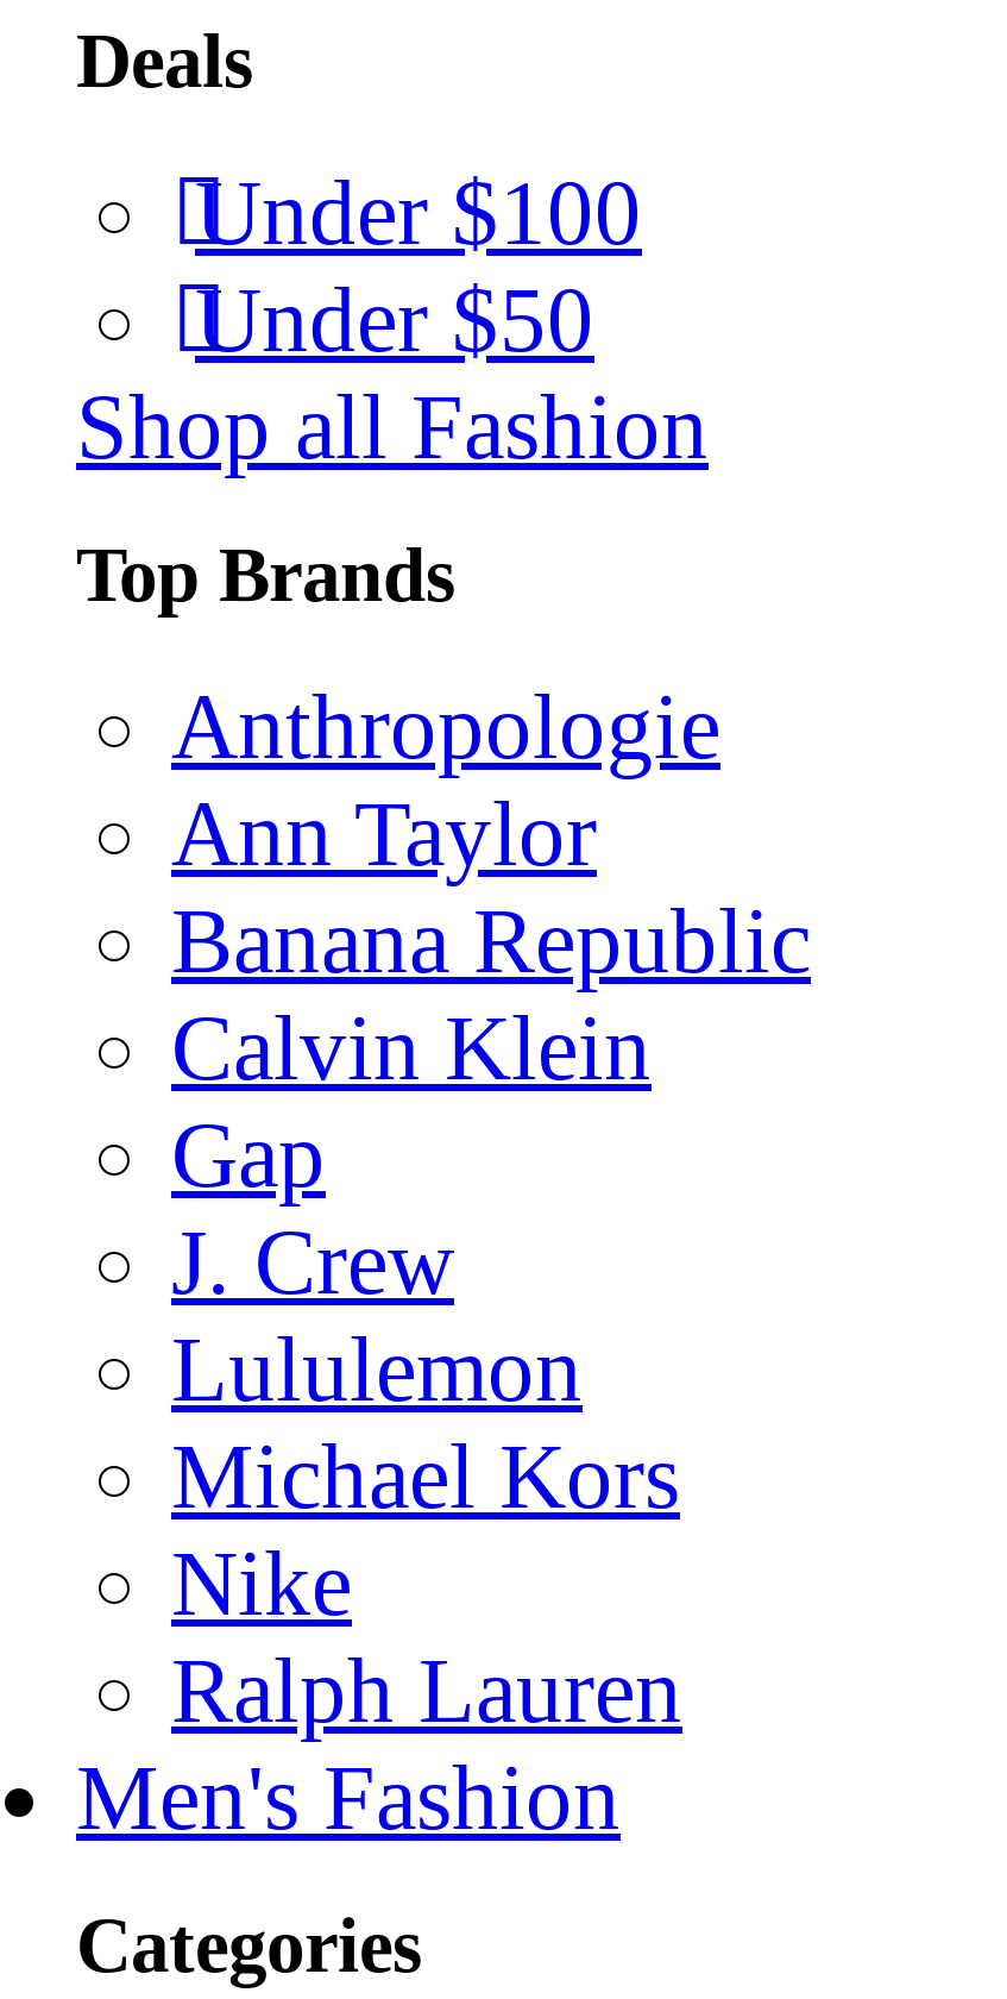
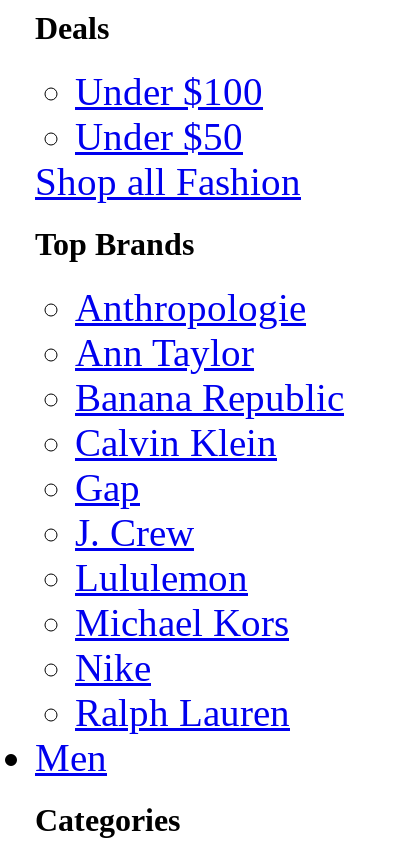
[76,1746,621,1848] Men's Fashion -> [35,736,107,779] Men

